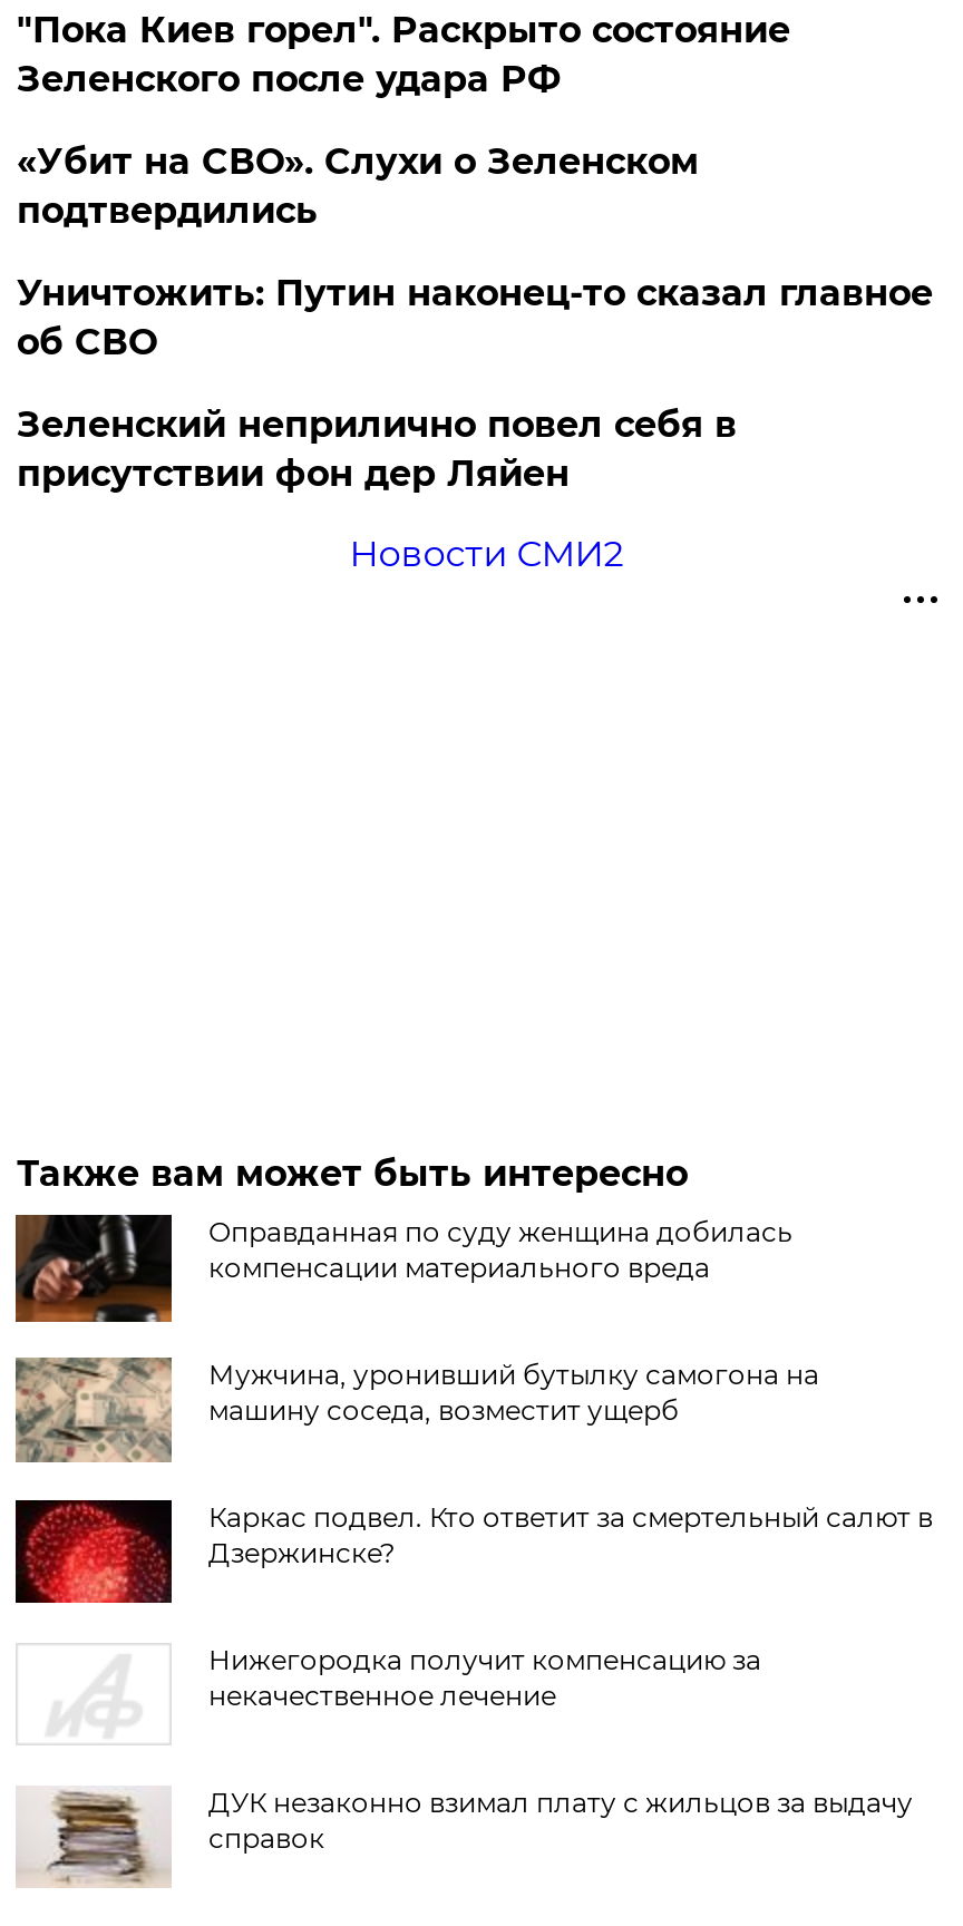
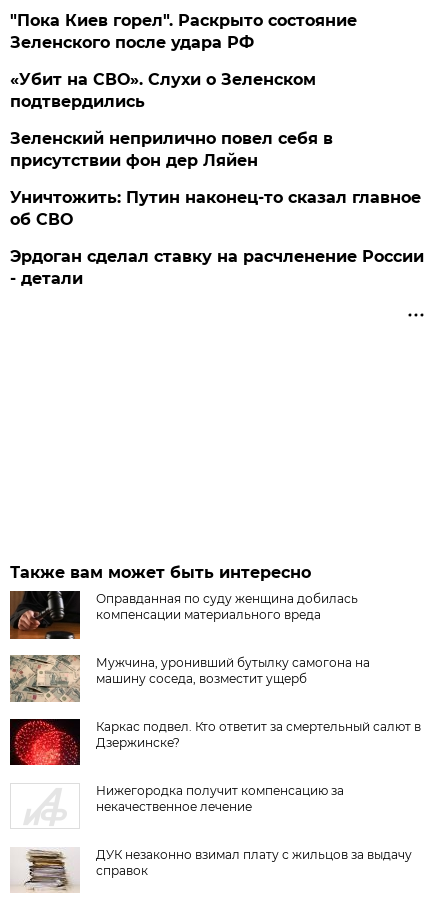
moved [16,272,933,364] -> [10,188,421,229]: Уничтожить: Путин наконец-то сказал главное | об СВО
moved [16,404,737,495] -> [10,129,333,170]: Зеленский неприлично повел cебя в | присутствии фон дер Ляйен
[349,533,623,576] Новости СМИ2 -> [10,247,424,288] Эрдоган сделал ставку на расчленение России | - детали

